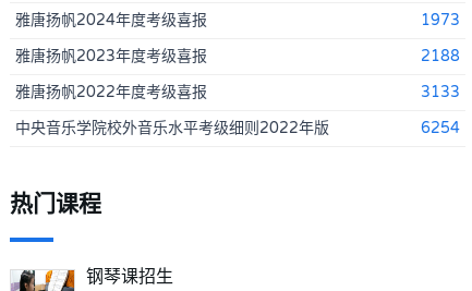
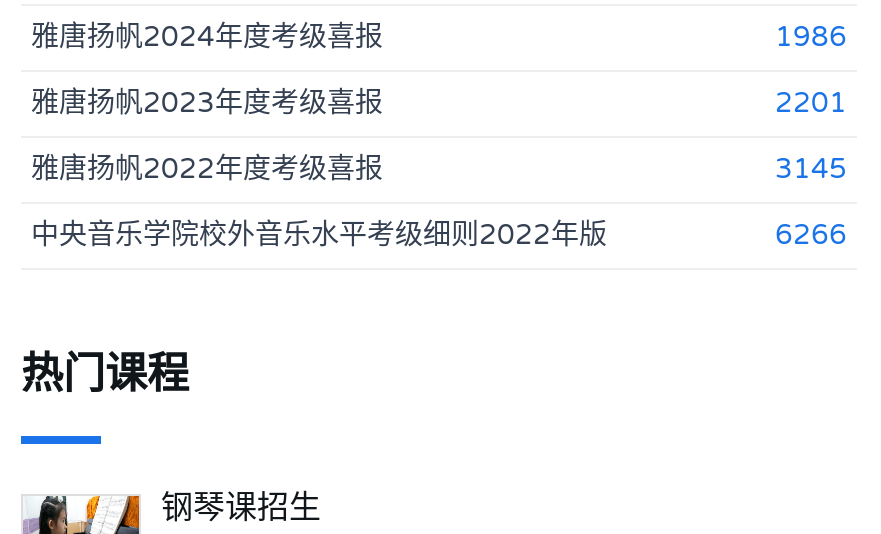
[421,11,460,29] 1973 -> [775,20,847,54] 1986
[421,47,460,65] 2188 -> [775,86,847,120] 2201
[421,83,460,101] 3133 -> [775,152,847,186] 3145
[421,119,460,137] 6254 -> [775,218,847,252] 6266

